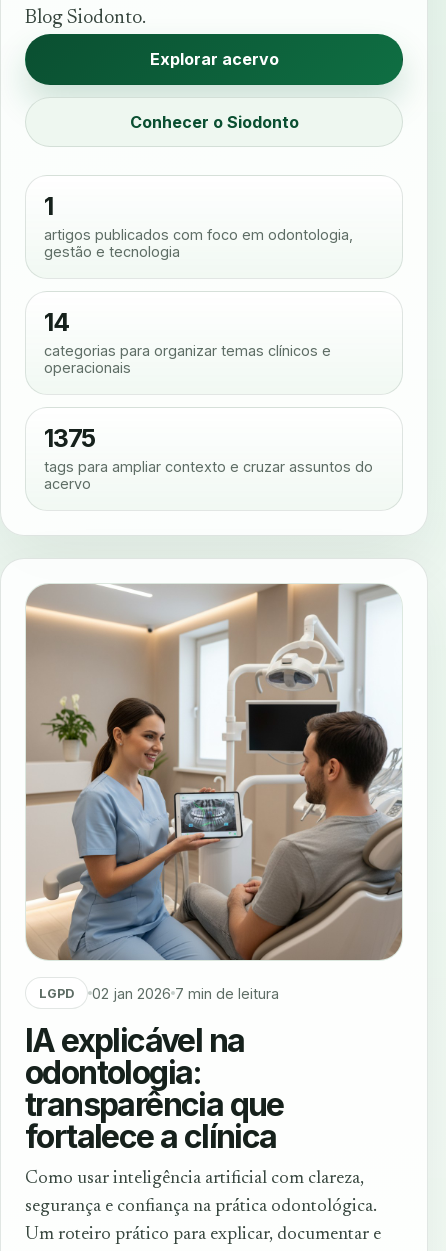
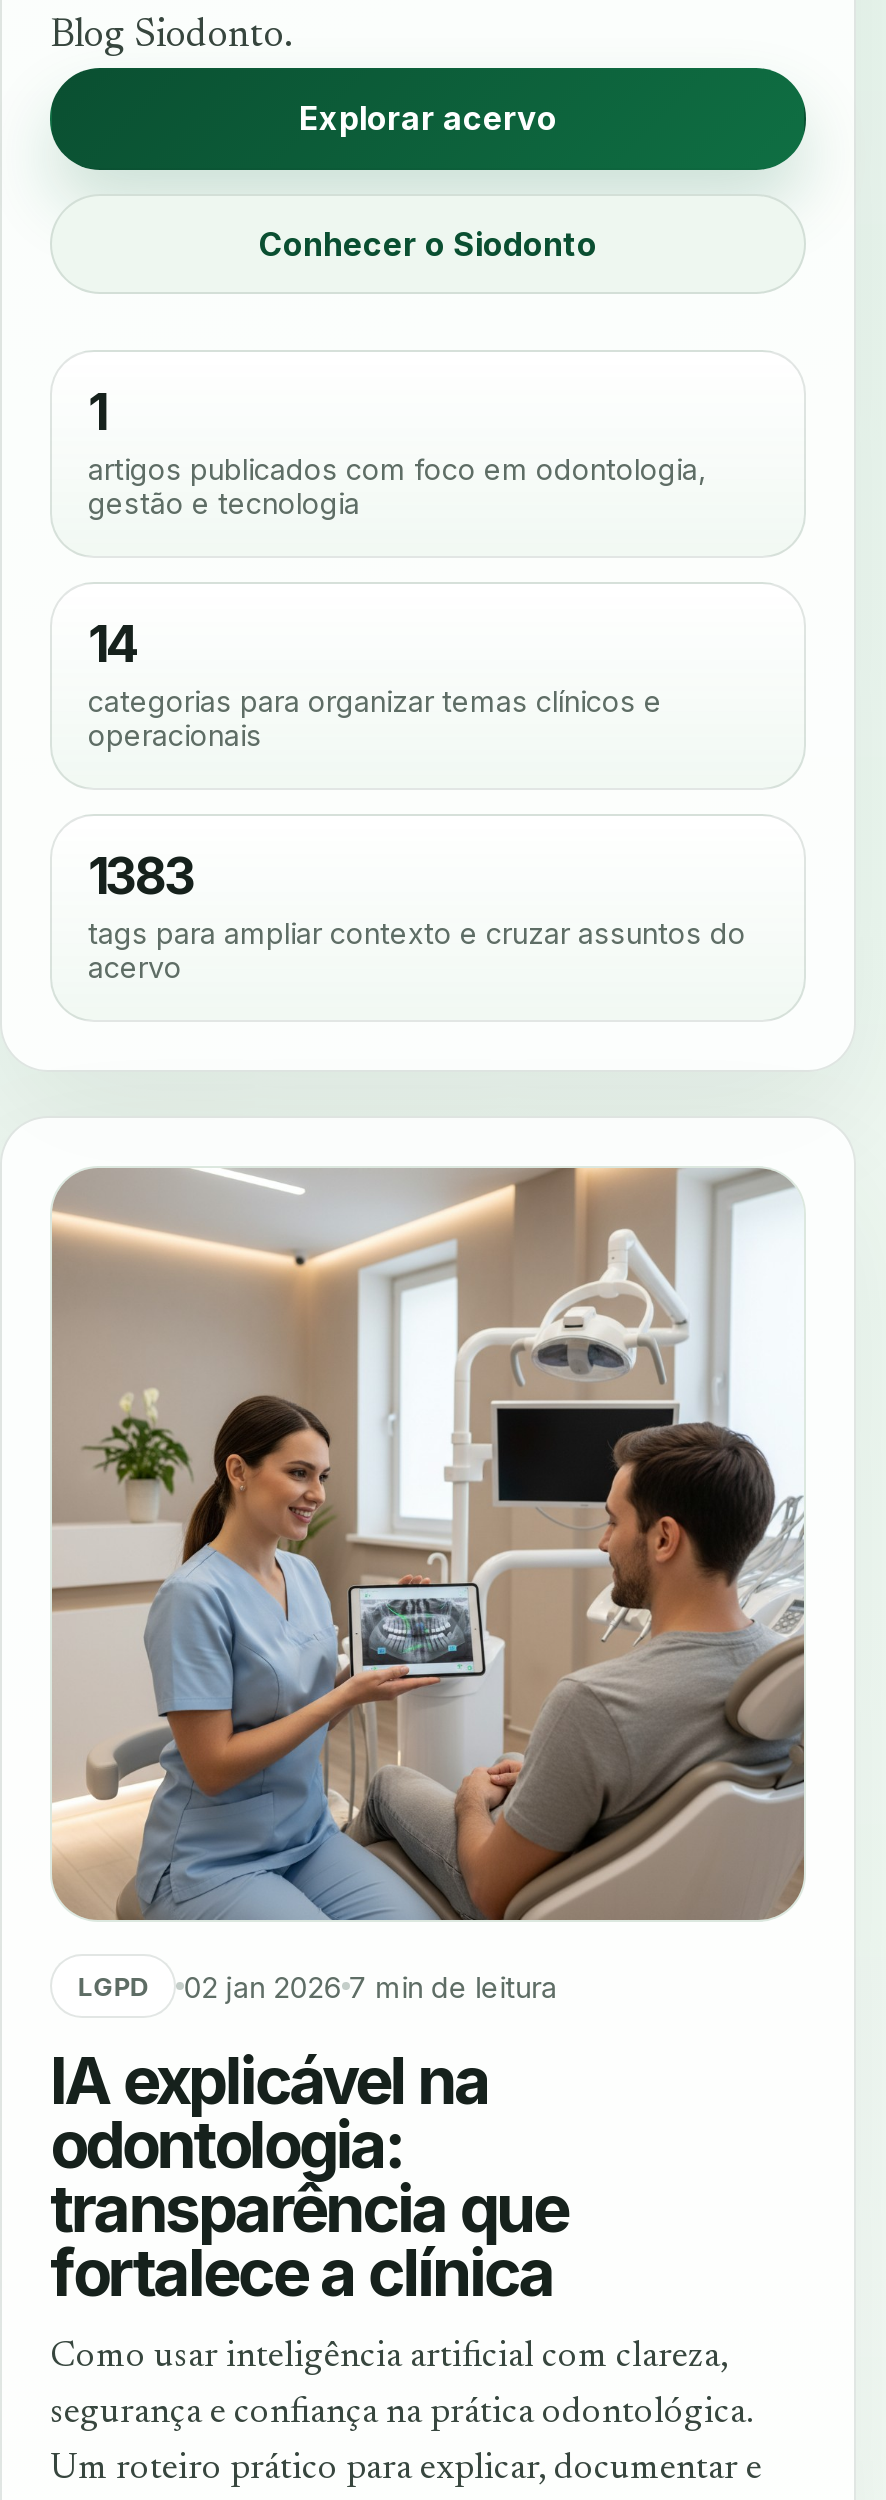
[44,423,95,453] 1375 -> [88,847,194,907] 1383

